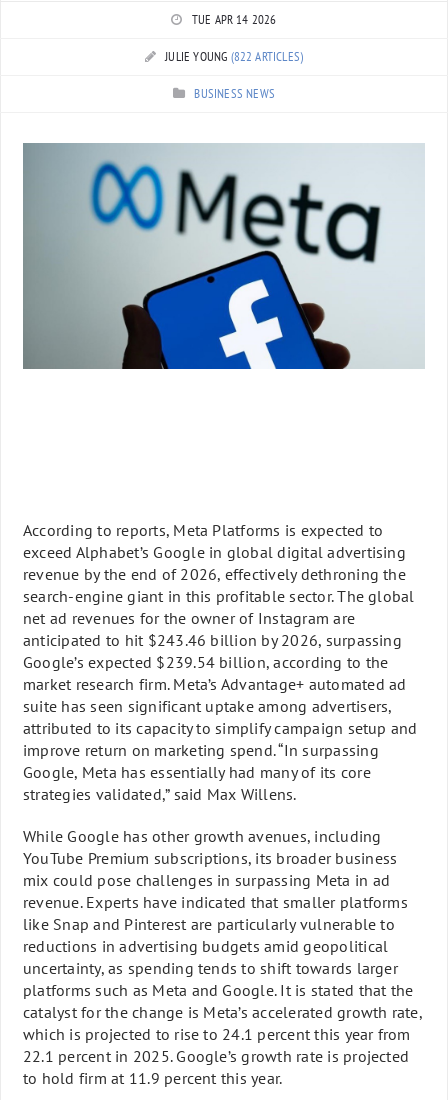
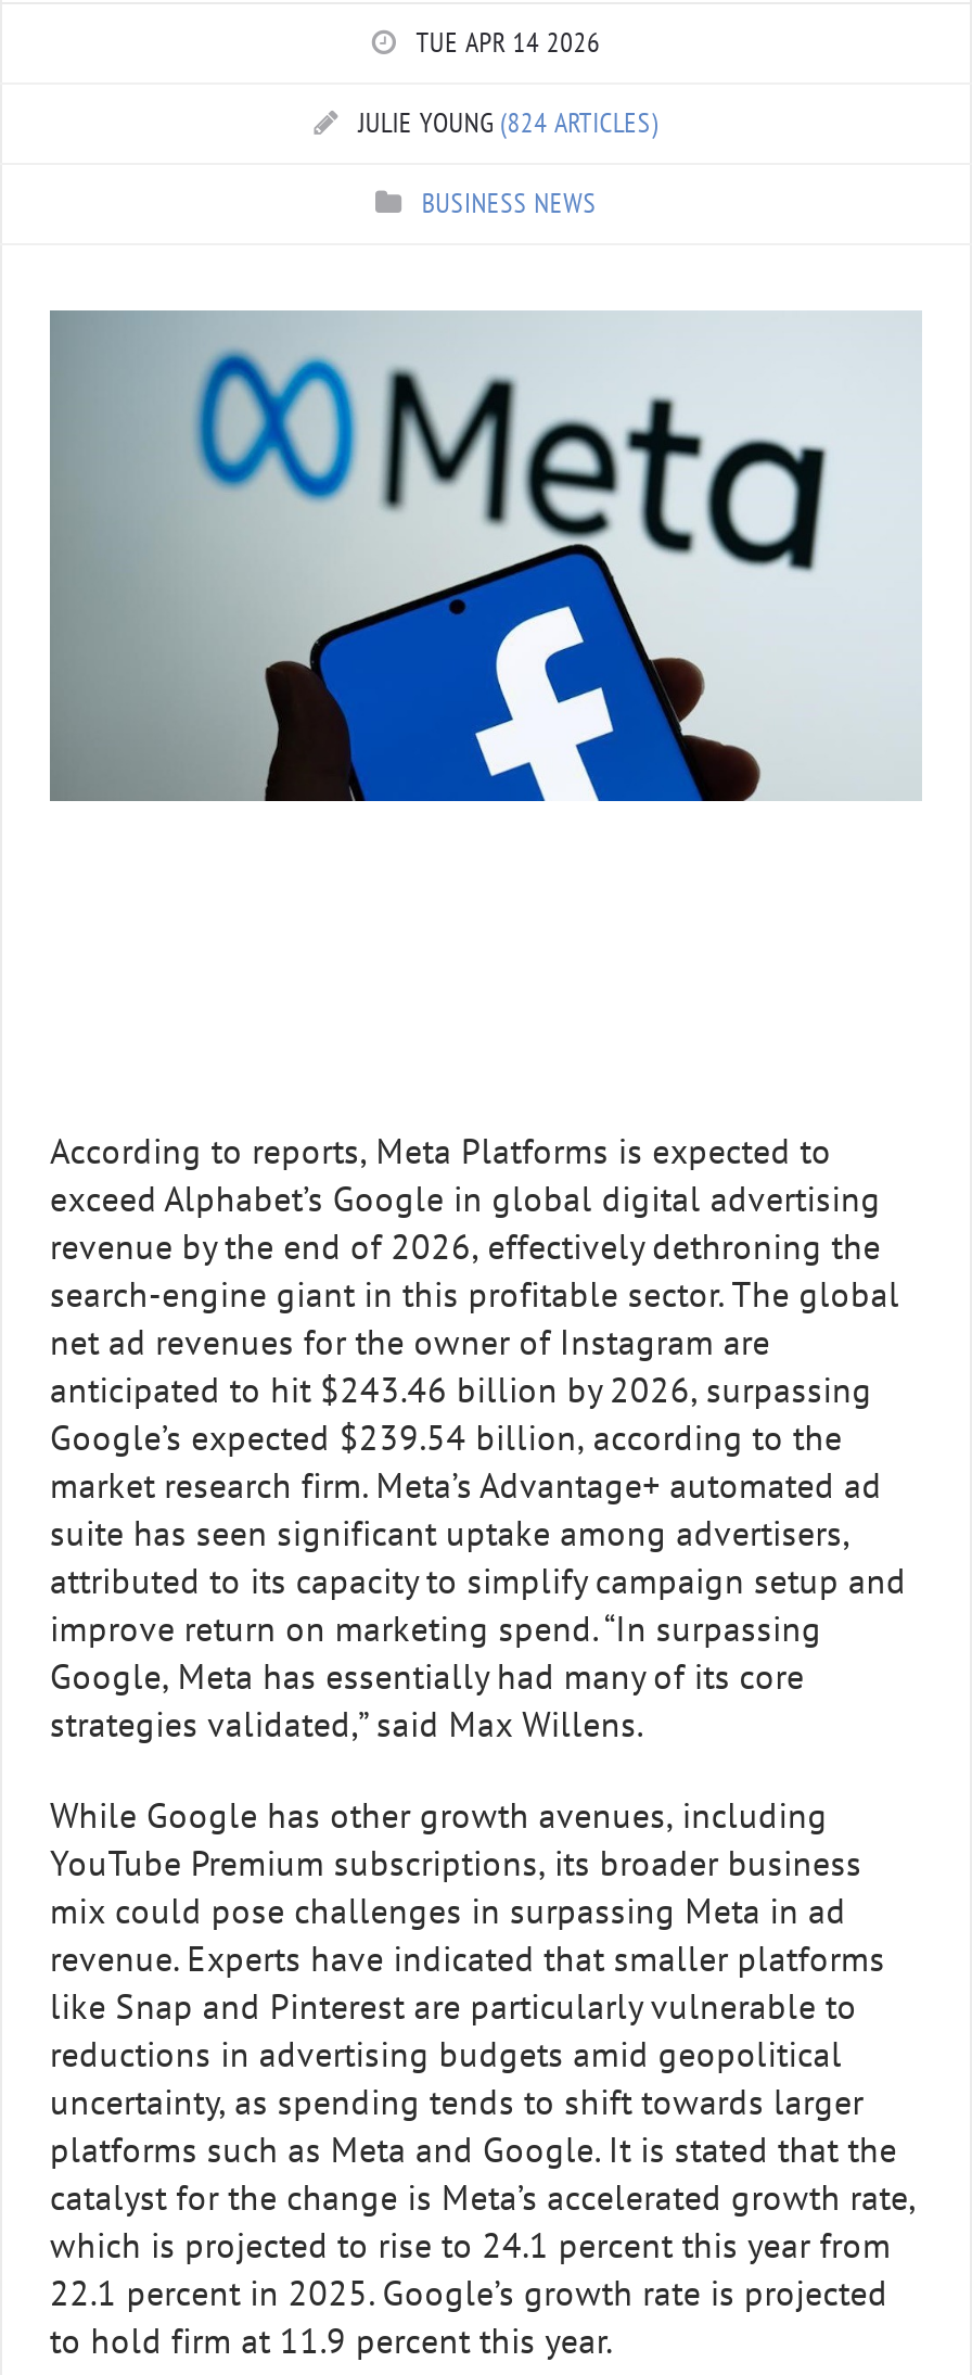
[165,48,303,65] JULIE YOUNG (822 ARTICLES) -> [358,105,658,142] JULIE YOUNG (824 ARTICLES)

